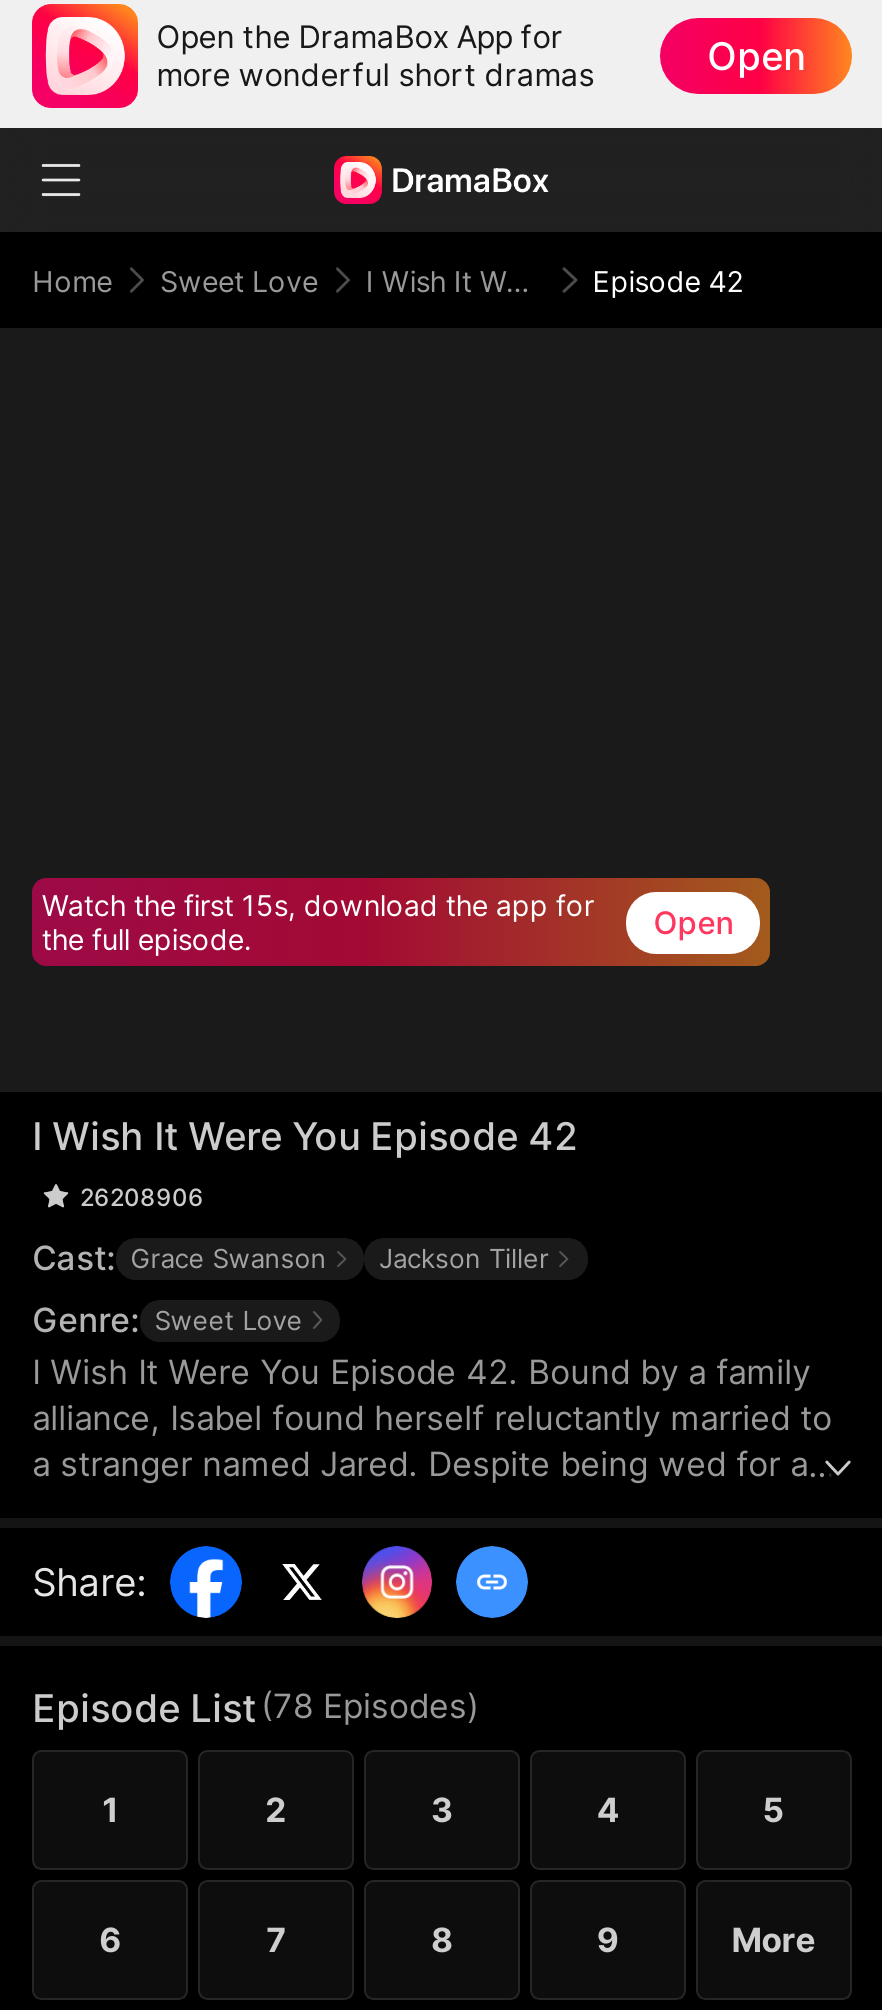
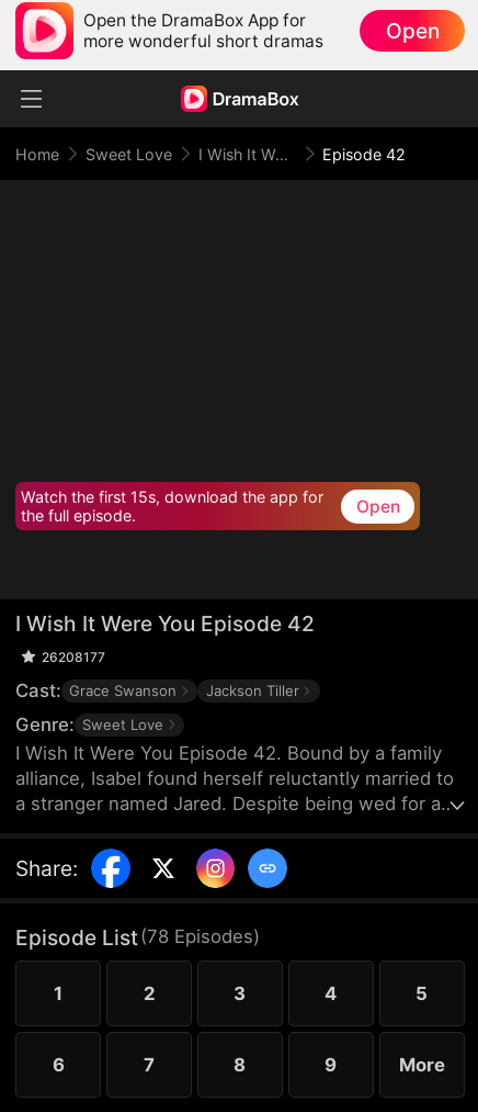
[80,1182,204,1212] 26208906 -> [42,649,105,665] 26208177

